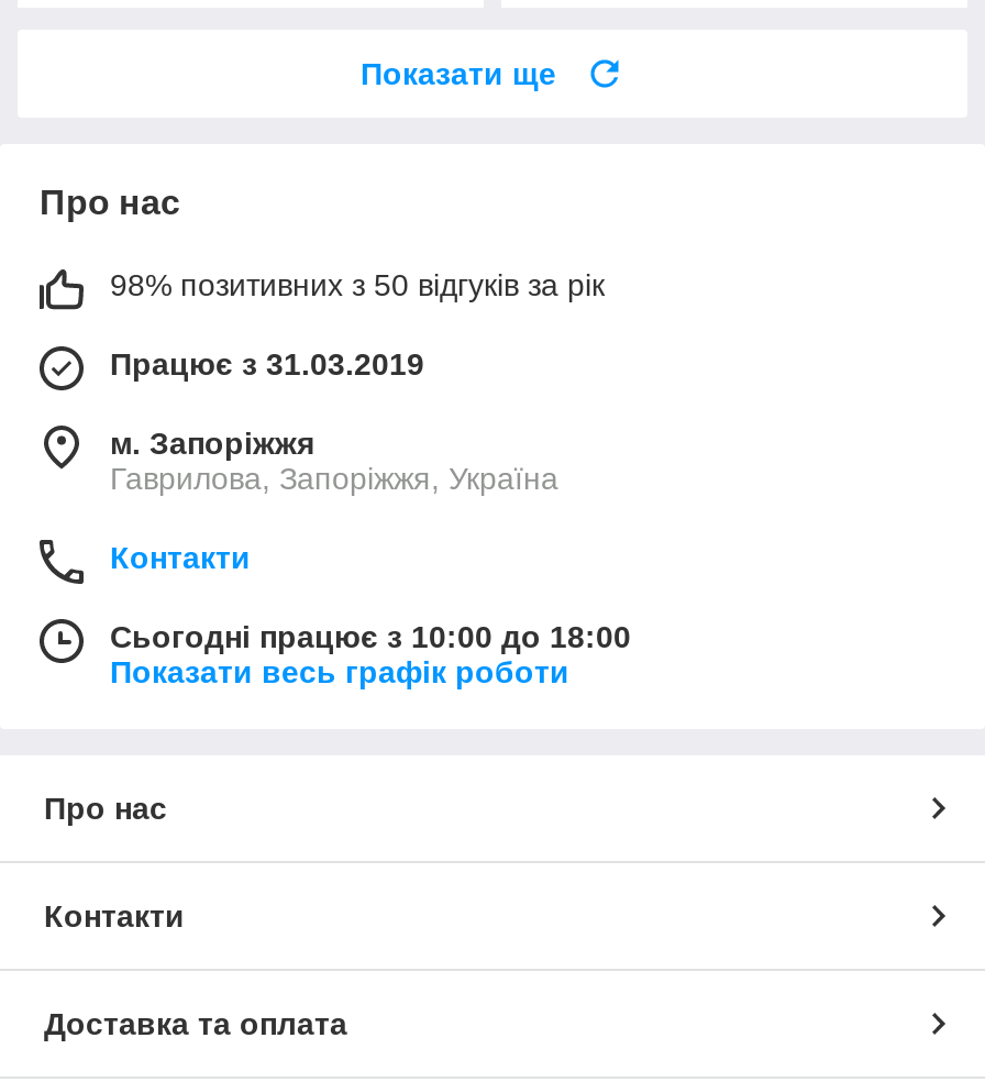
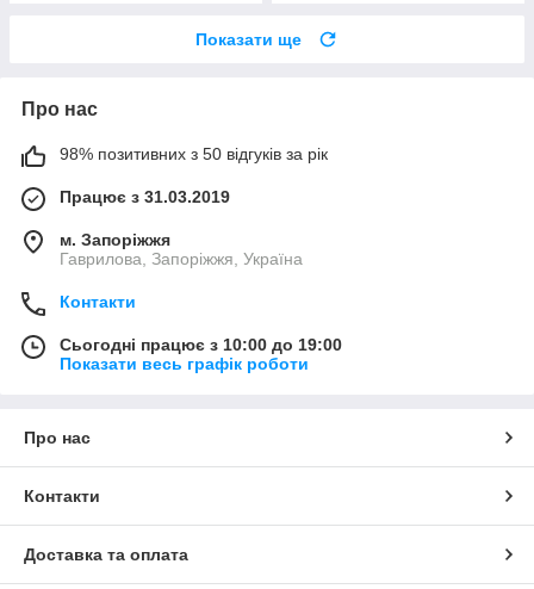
[110,619,631,654] Сьогодні працює з 10:00 до 18:00 -> [60,335,342,354] Сьогодні працює з 10:00 до 19:00

